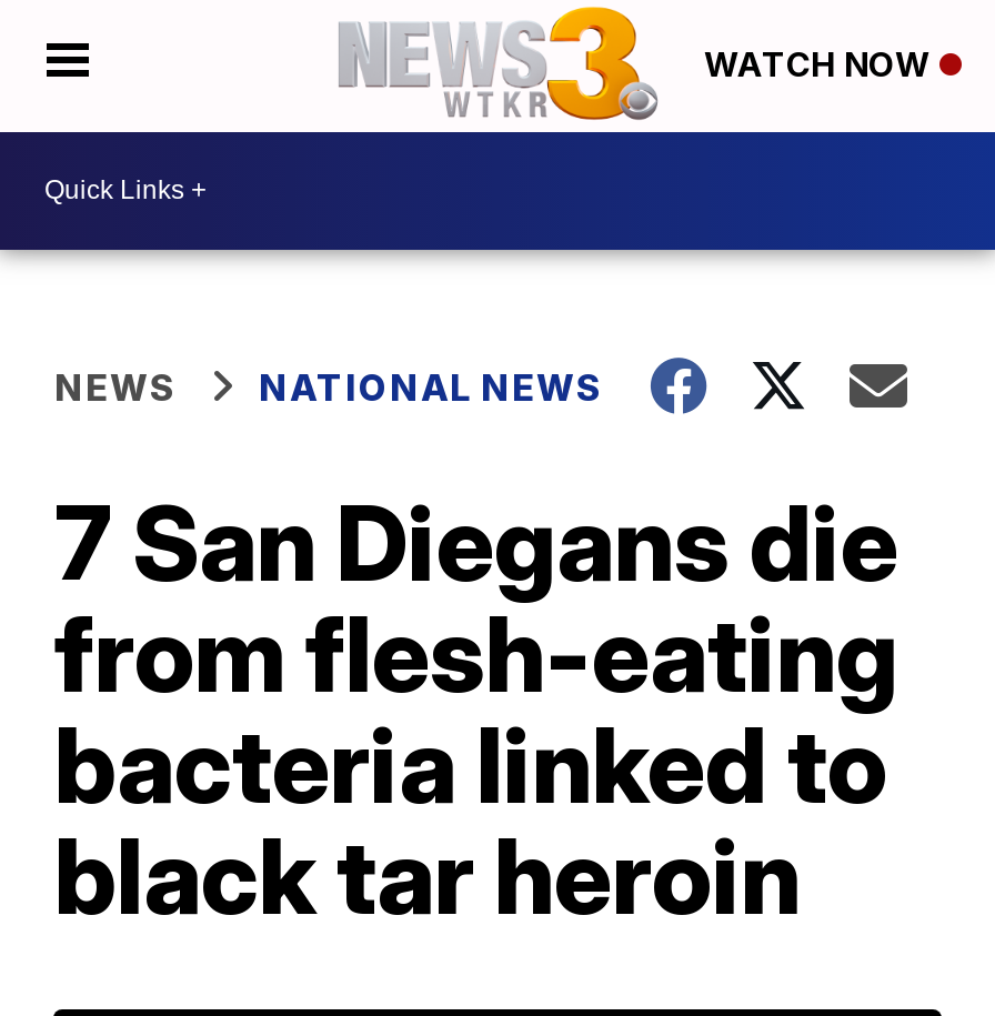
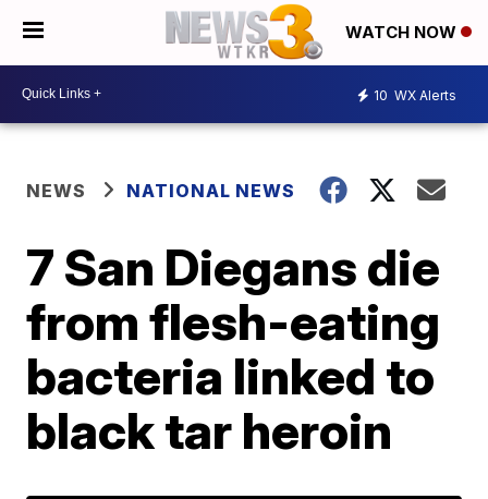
none -> [374,87,456,104] 10 WX Alerts

